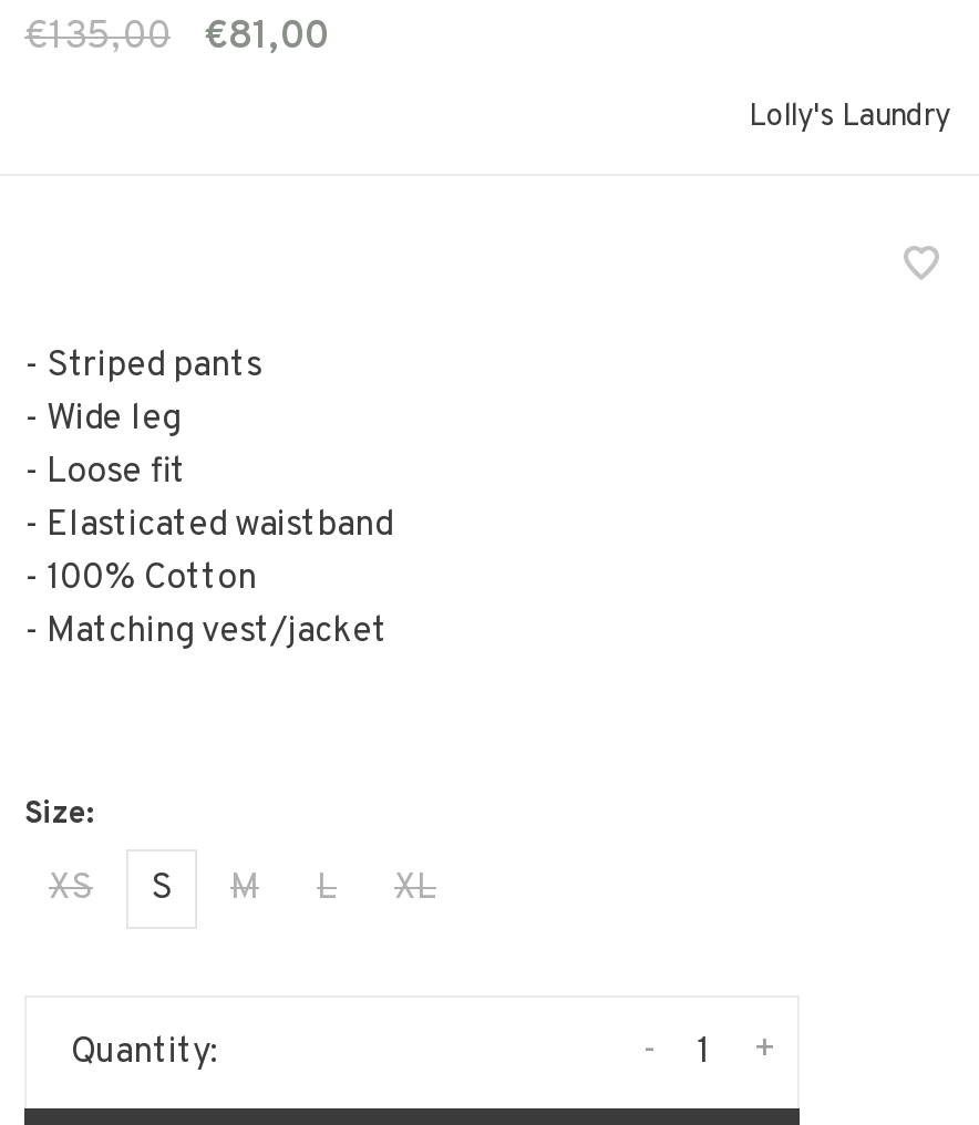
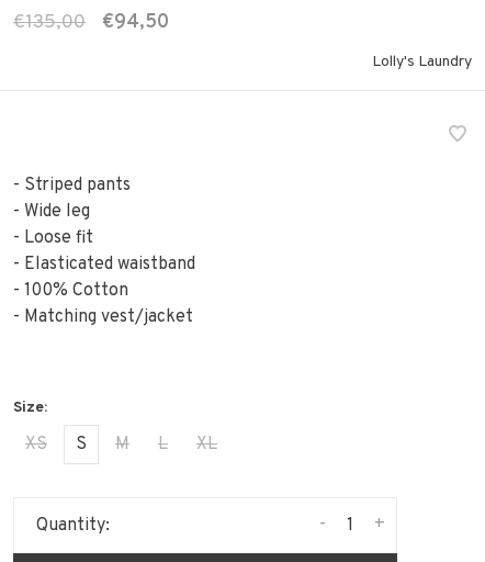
[24,12,328,63] €135,00 €81,00 -> [13,10,169,35] €135,00 €94,50

